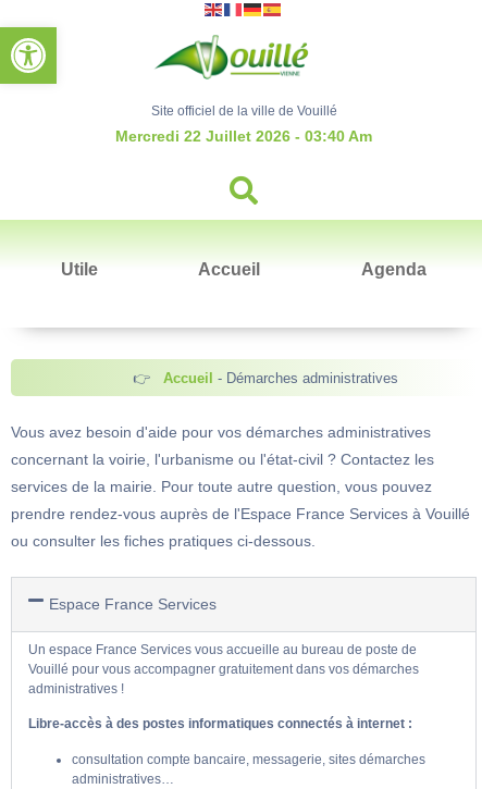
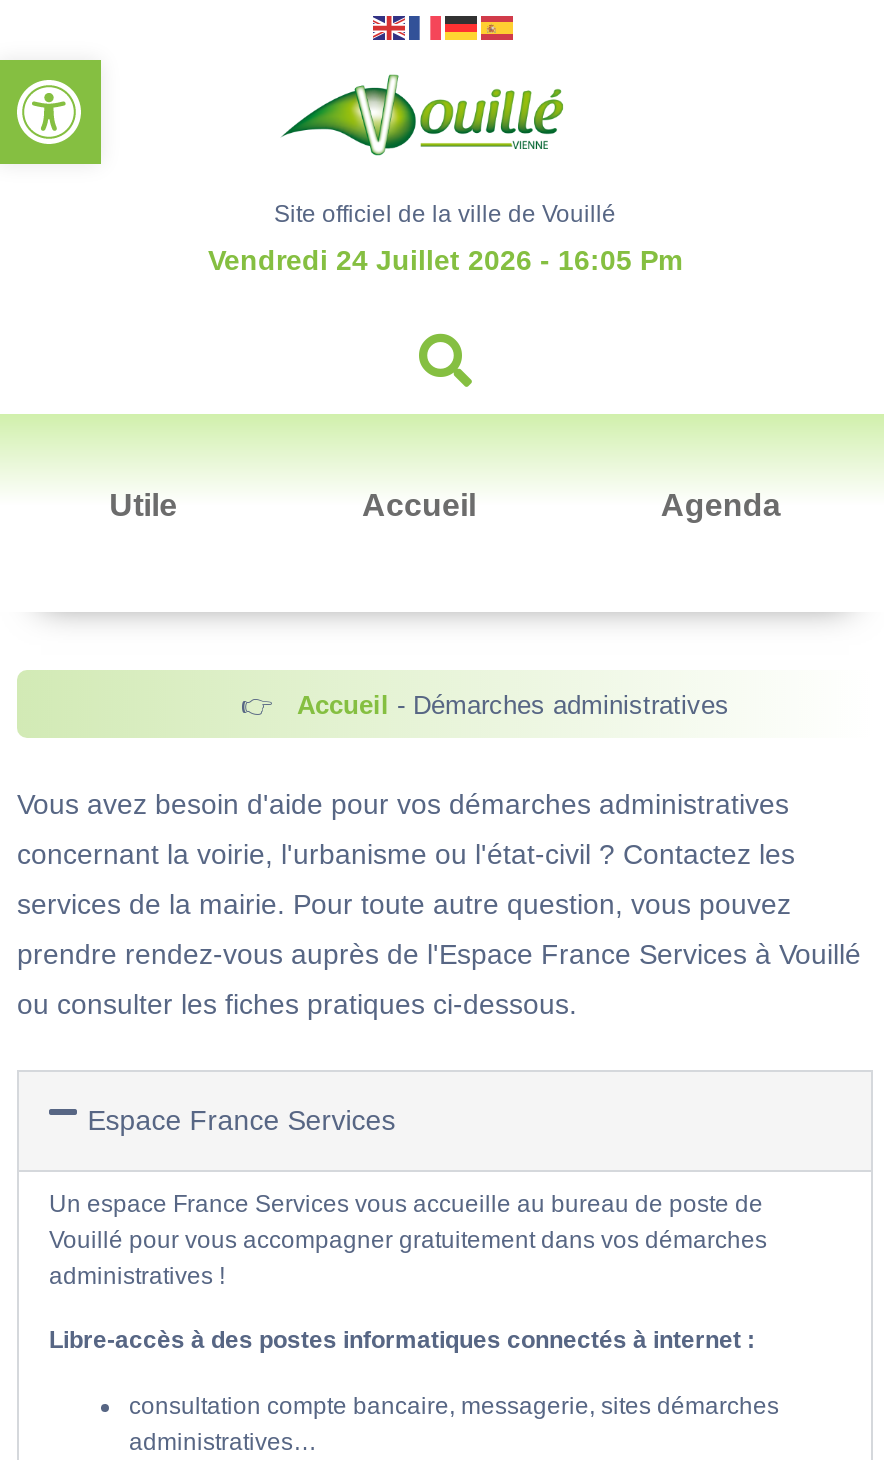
[115,127,372,145] Mercredi 22 Juillet 2026 - 03:40 Am -> [208,244,682,276] Vendredi 24 Juillet 2026 - 16:05 Pm

